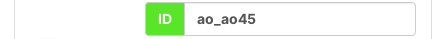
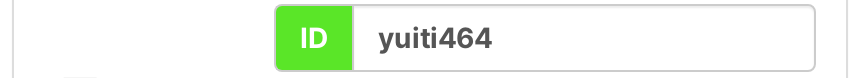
[158,10,256,27] ID ao_ao45 -> [300,20,492,54] ID yuiti464

